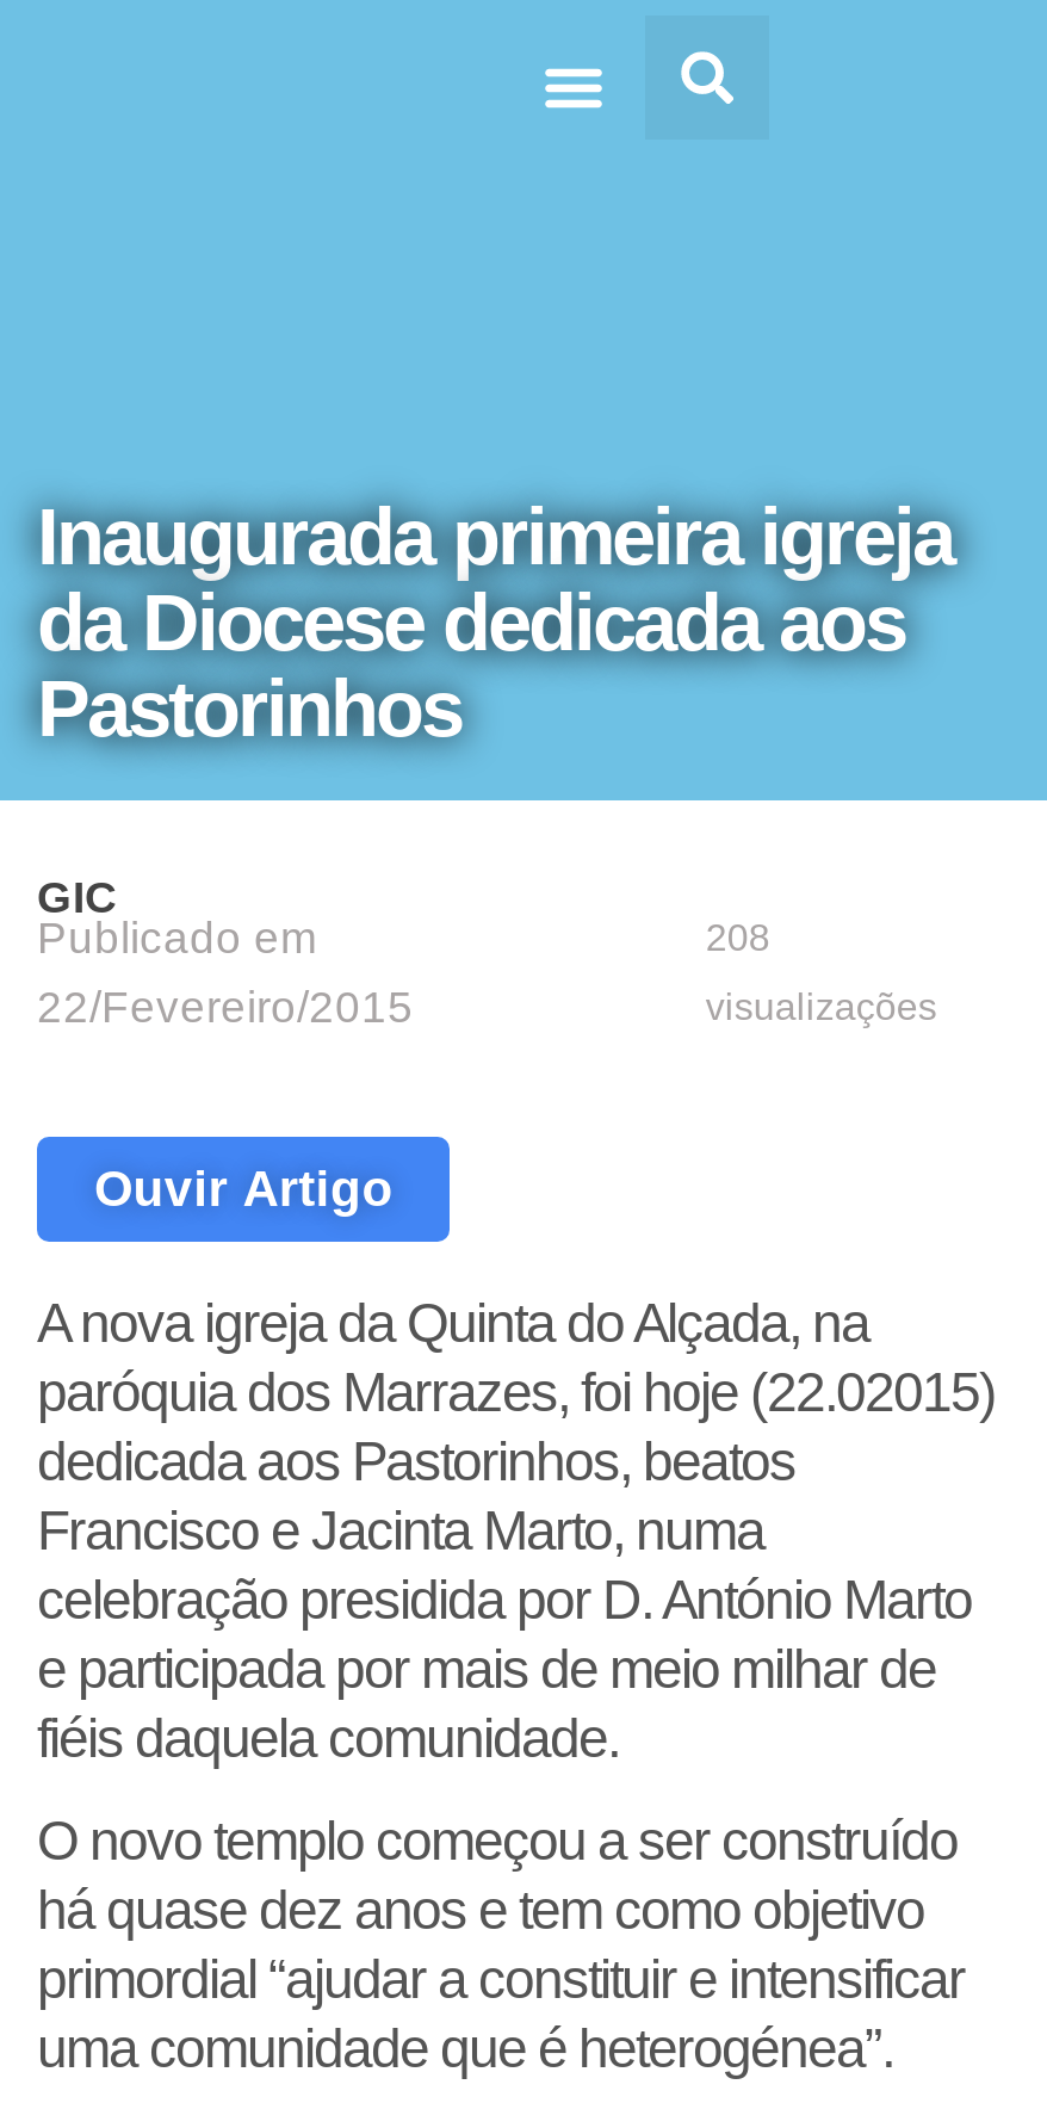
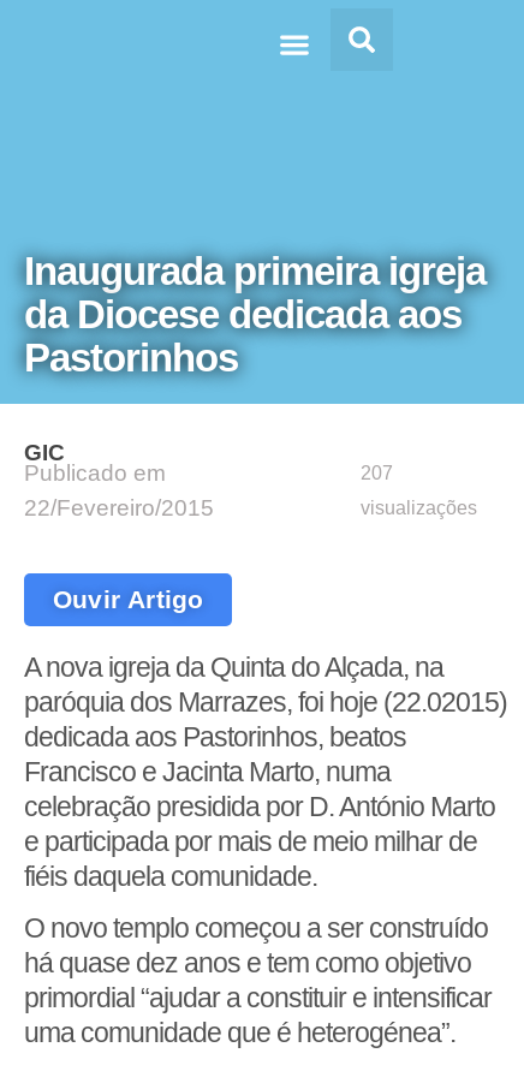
[705,917,770,958] 208 -> [361,463,393,483] 207

